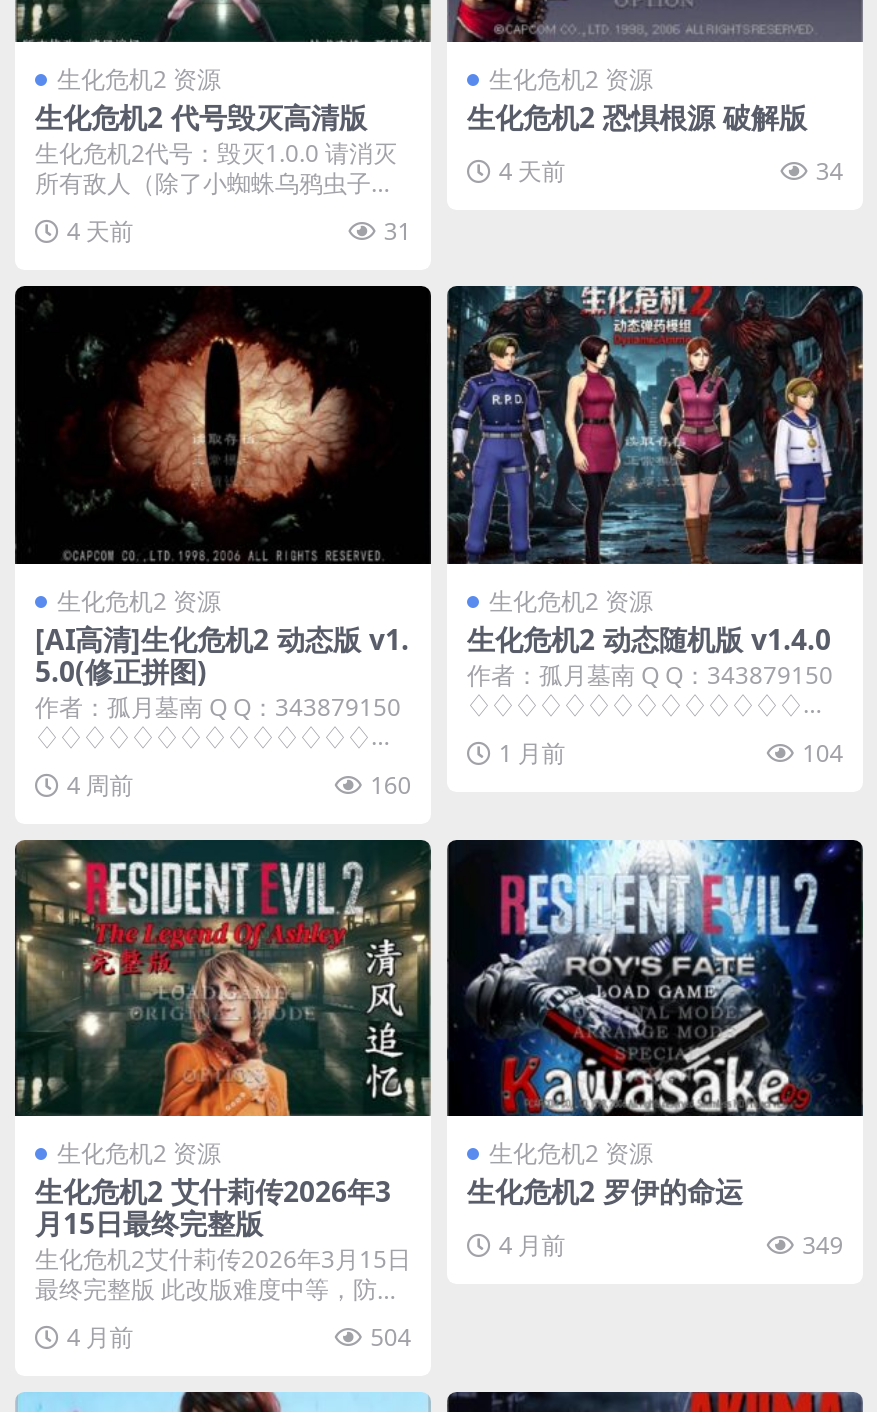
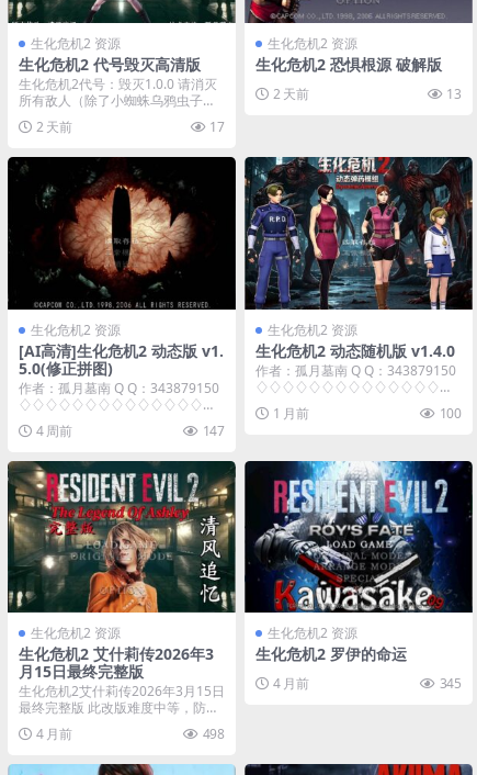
[499,154,565,188] 4 天前 -> [273,85,309,103] 2 天前
[816,154,843,188] 34 -> [447,85,462,103] 13
[67,214,133,248] 4 天前 -> [36,117,72,136] 2 天前
[384,214,411,248] 31 -> [210,117,225,136] 17
[802,735,843,769] 104 -> [439,404,462,422] 100
[370,767,411,801] 160 -> [202,421,225,440] 147
[802,1229,843,1263] 349 -> [439,674,462,693] 345
[370,1321,411,1355] 504 -> [202,725,225,743] 498

